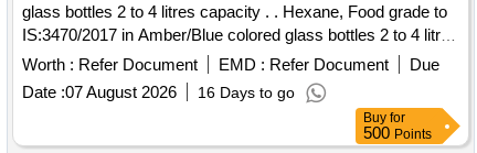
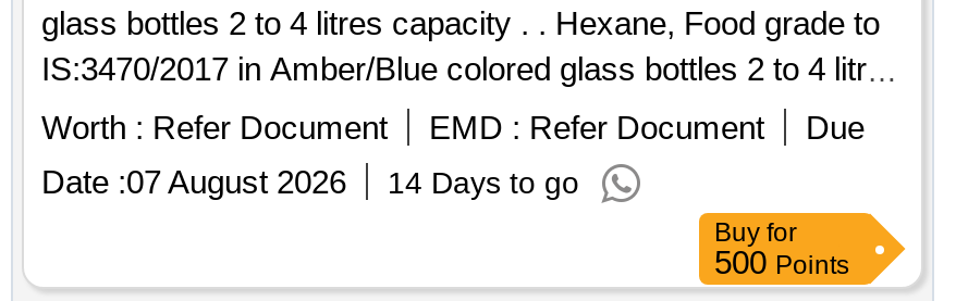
[22,83,295,101] Date : 07 August 2026 16 Days to go -> [41,163,579,200] Date : 07 August 2026 14 Days to go

